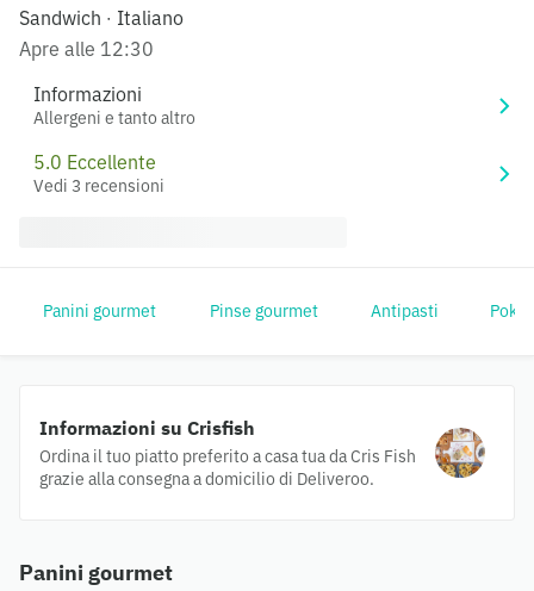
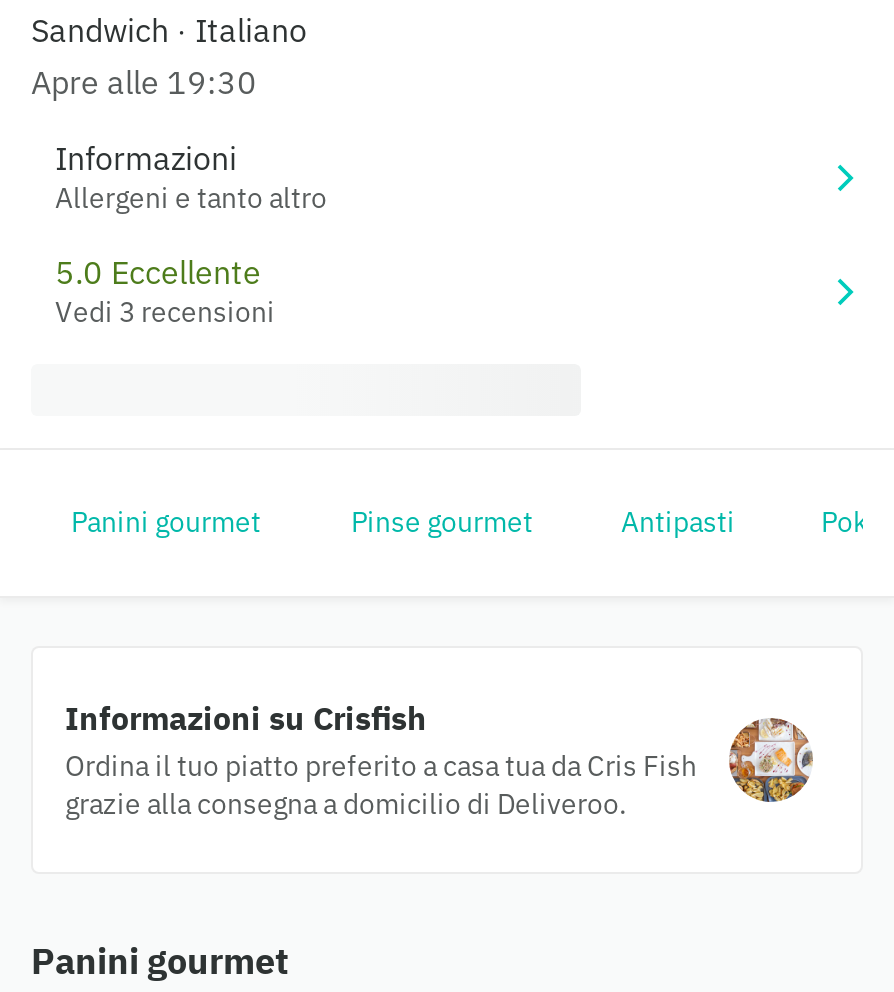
[19,37,154,61] Apre alle 12:30 -> [31,62,257,102] Apre alle 19:30

